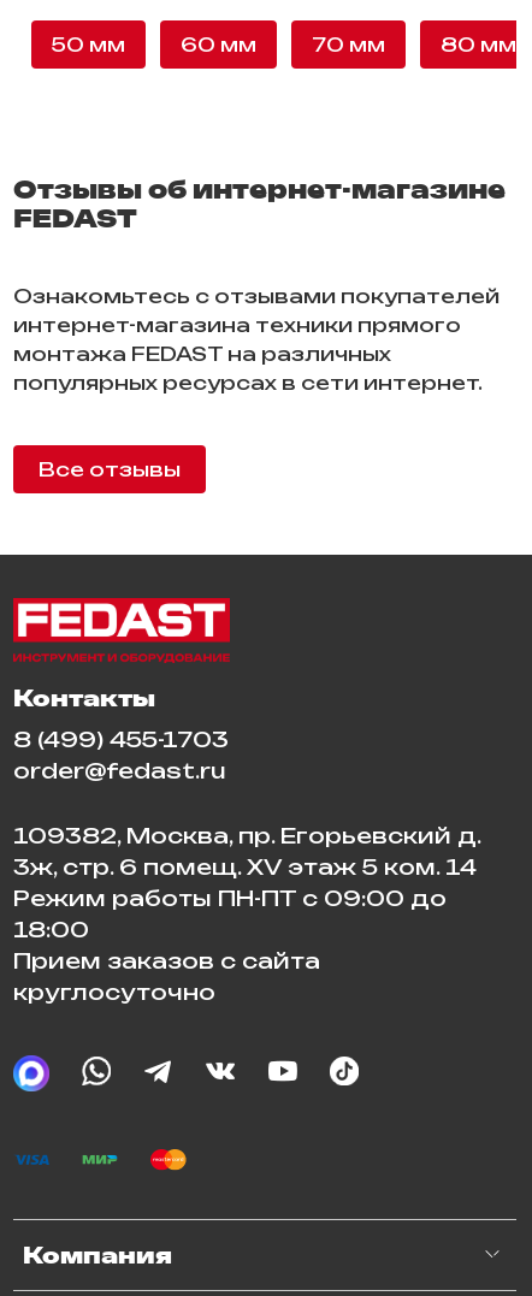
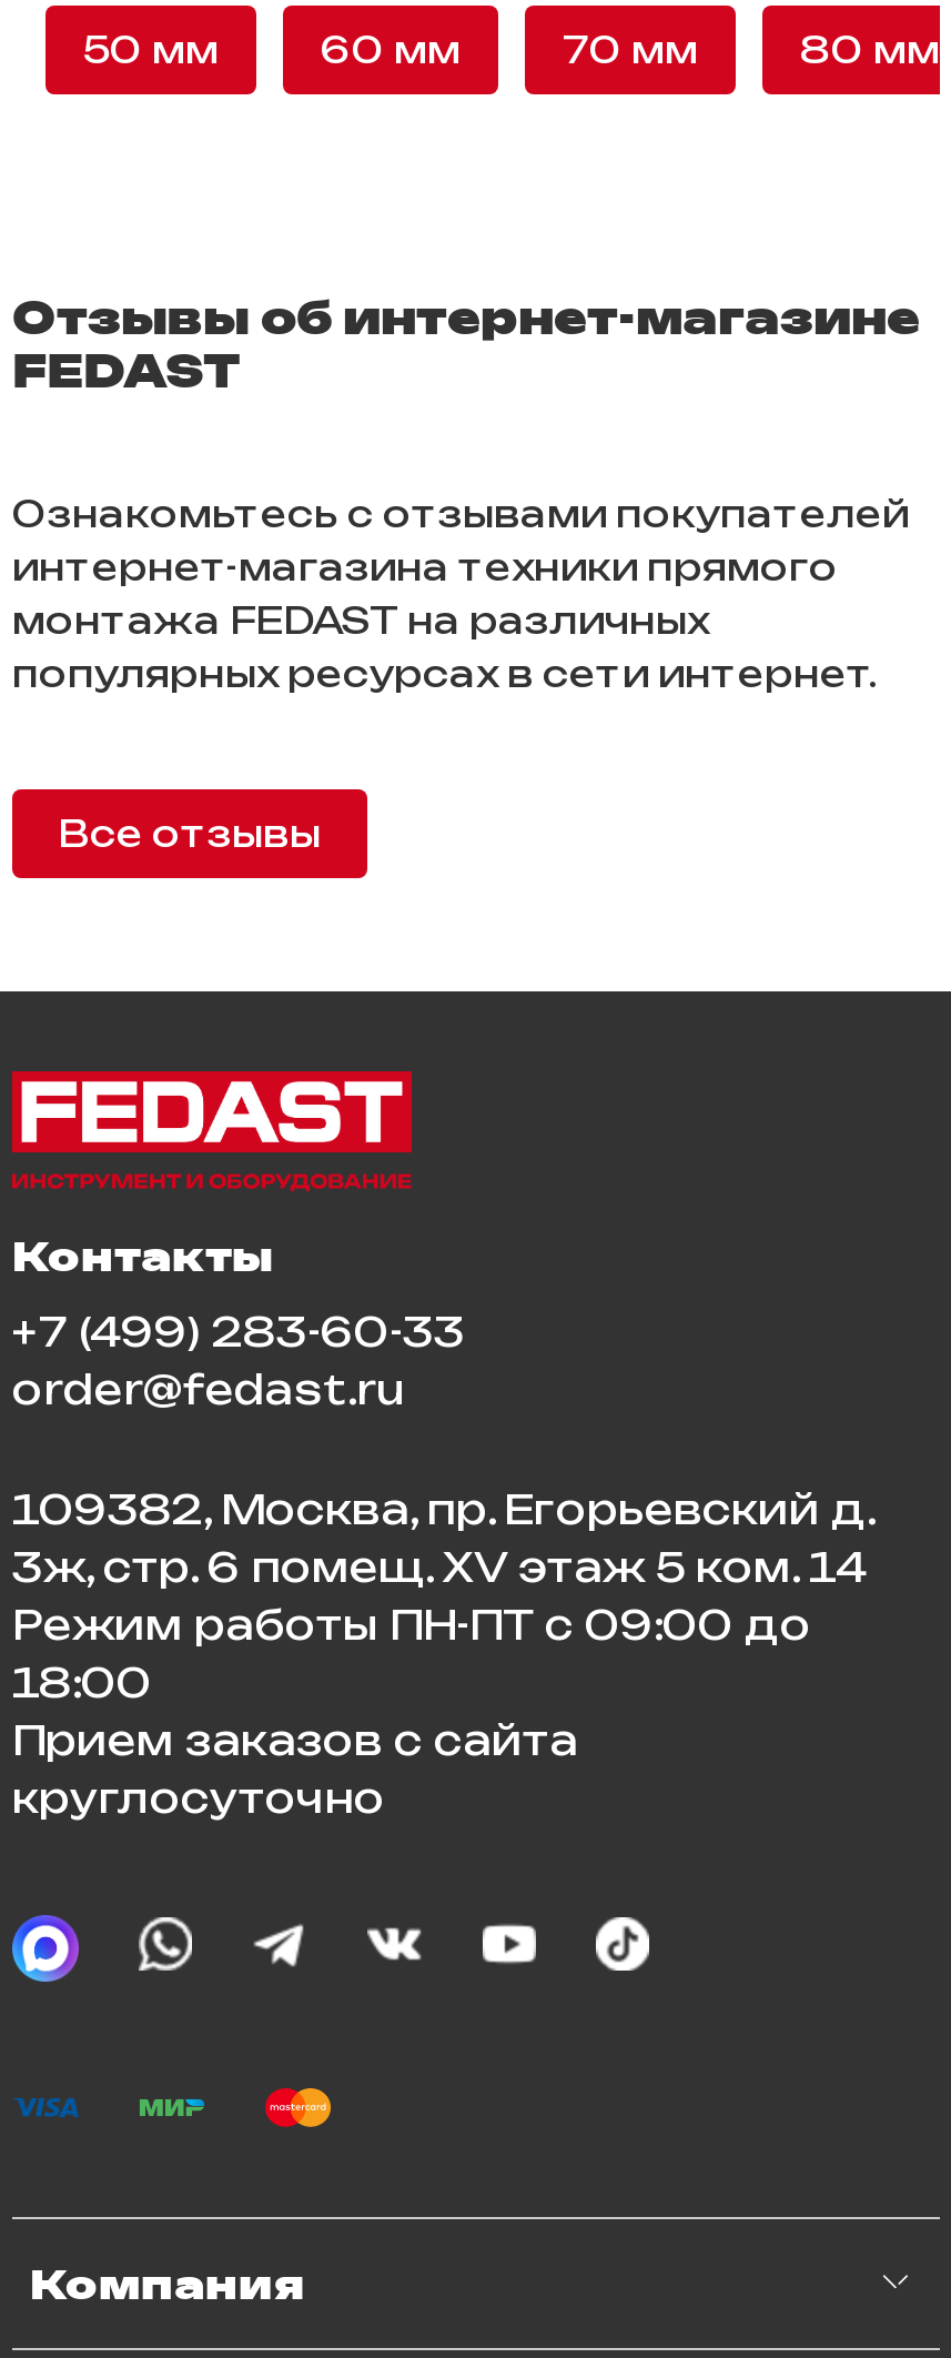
[13,725,229,752] 8 (499) 455-1703 -> [12,1306,465,1355] +7 (499) 283-60-33

